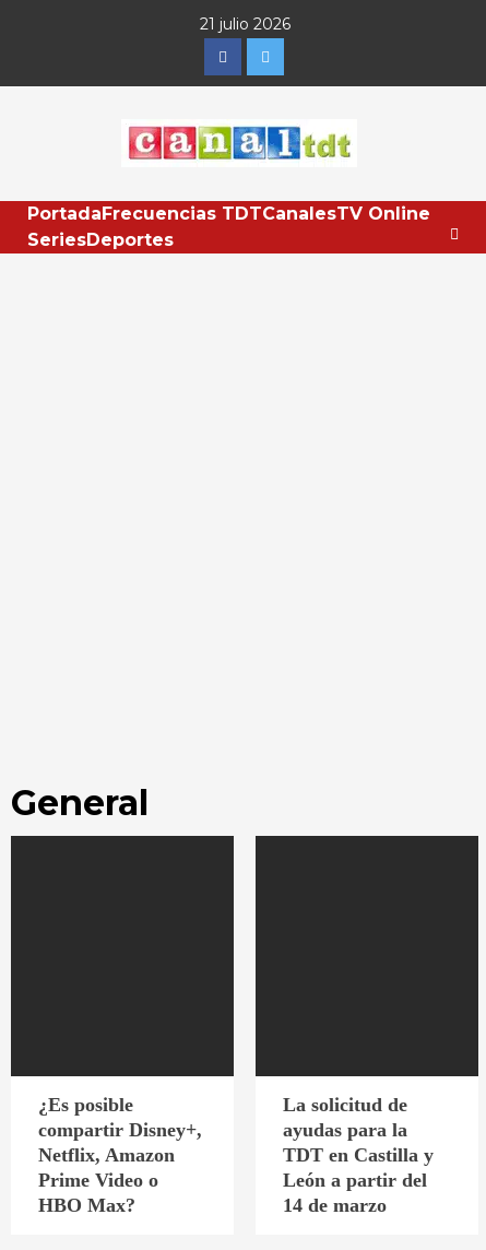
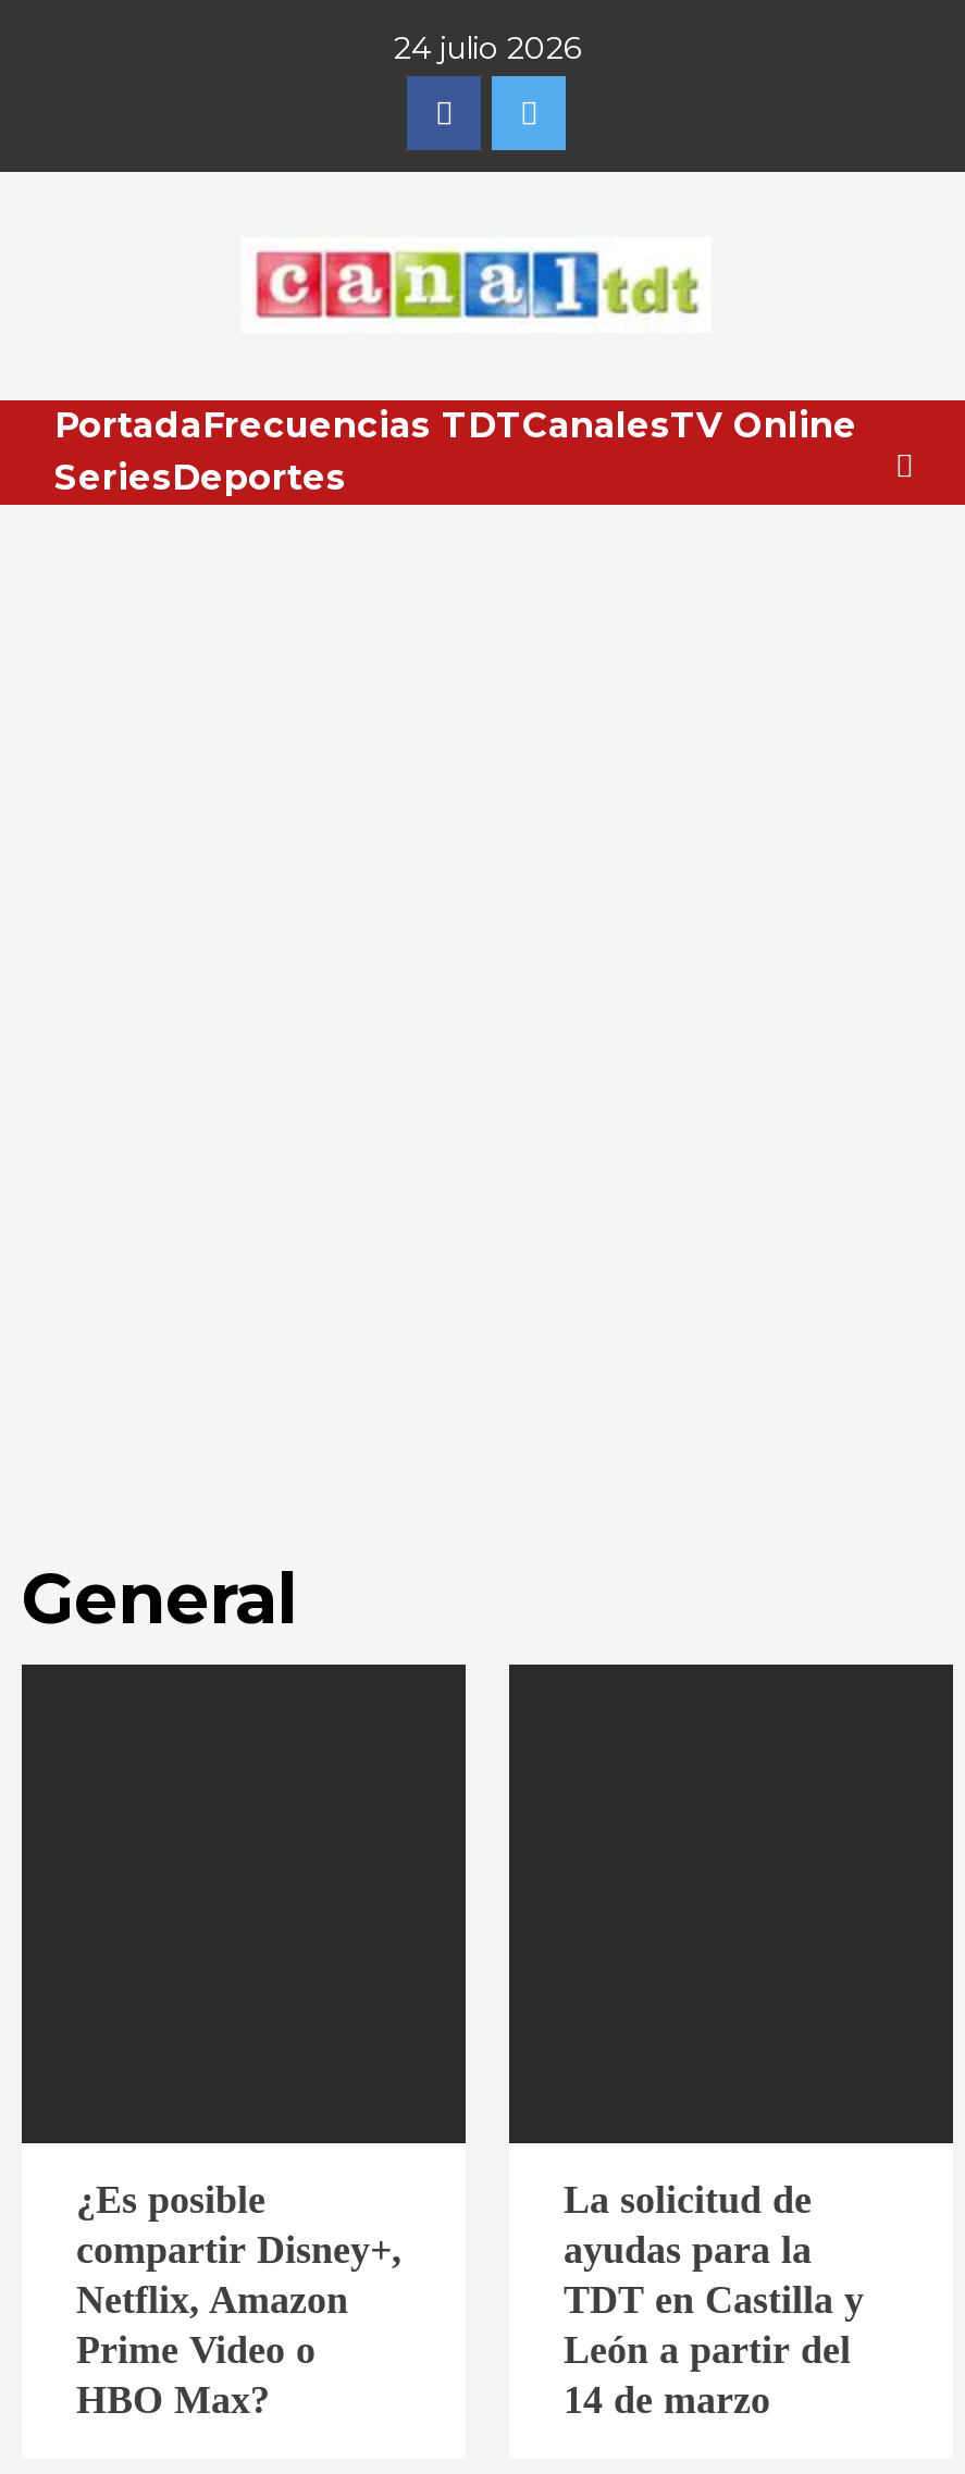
[199,14,290,34] 21 julio 2026 -> [394,28,581,67] 24 julio 2026

